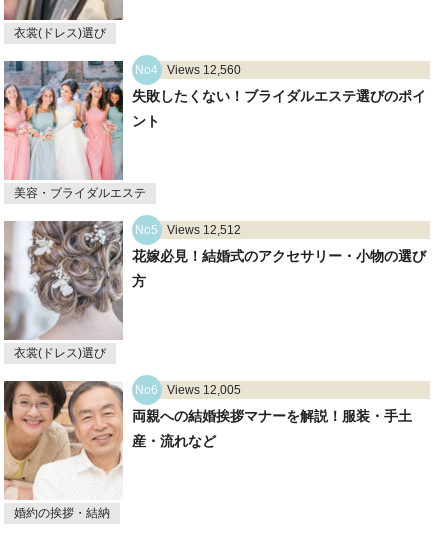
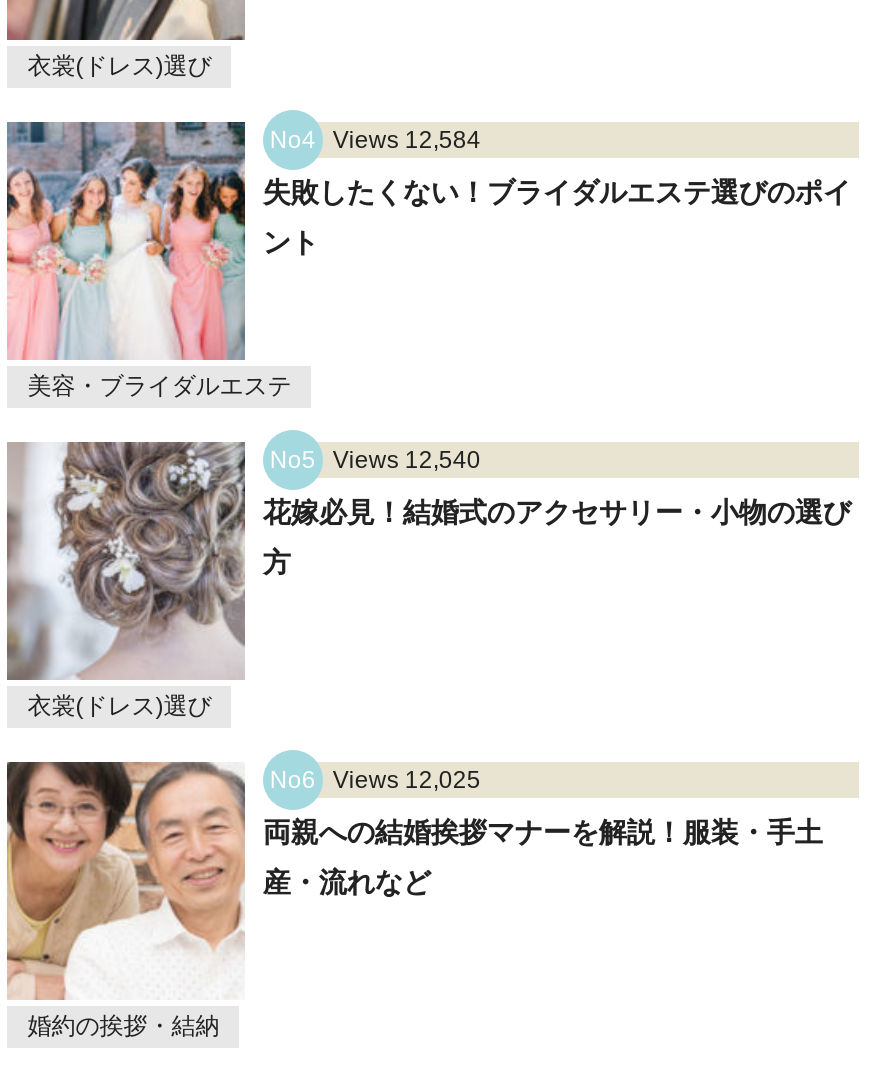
[135,63,241,77] No4 Views 12,560 -> [270,126,481,154] No4 Views 12,584
[135,223,241,237] No5 Views 12,512 -> [270,446,481,474] No5 Views 12,540
[135,383,241,397] No6 Views 12,005 -> [270,766,481,794] No6 Views 12,025

